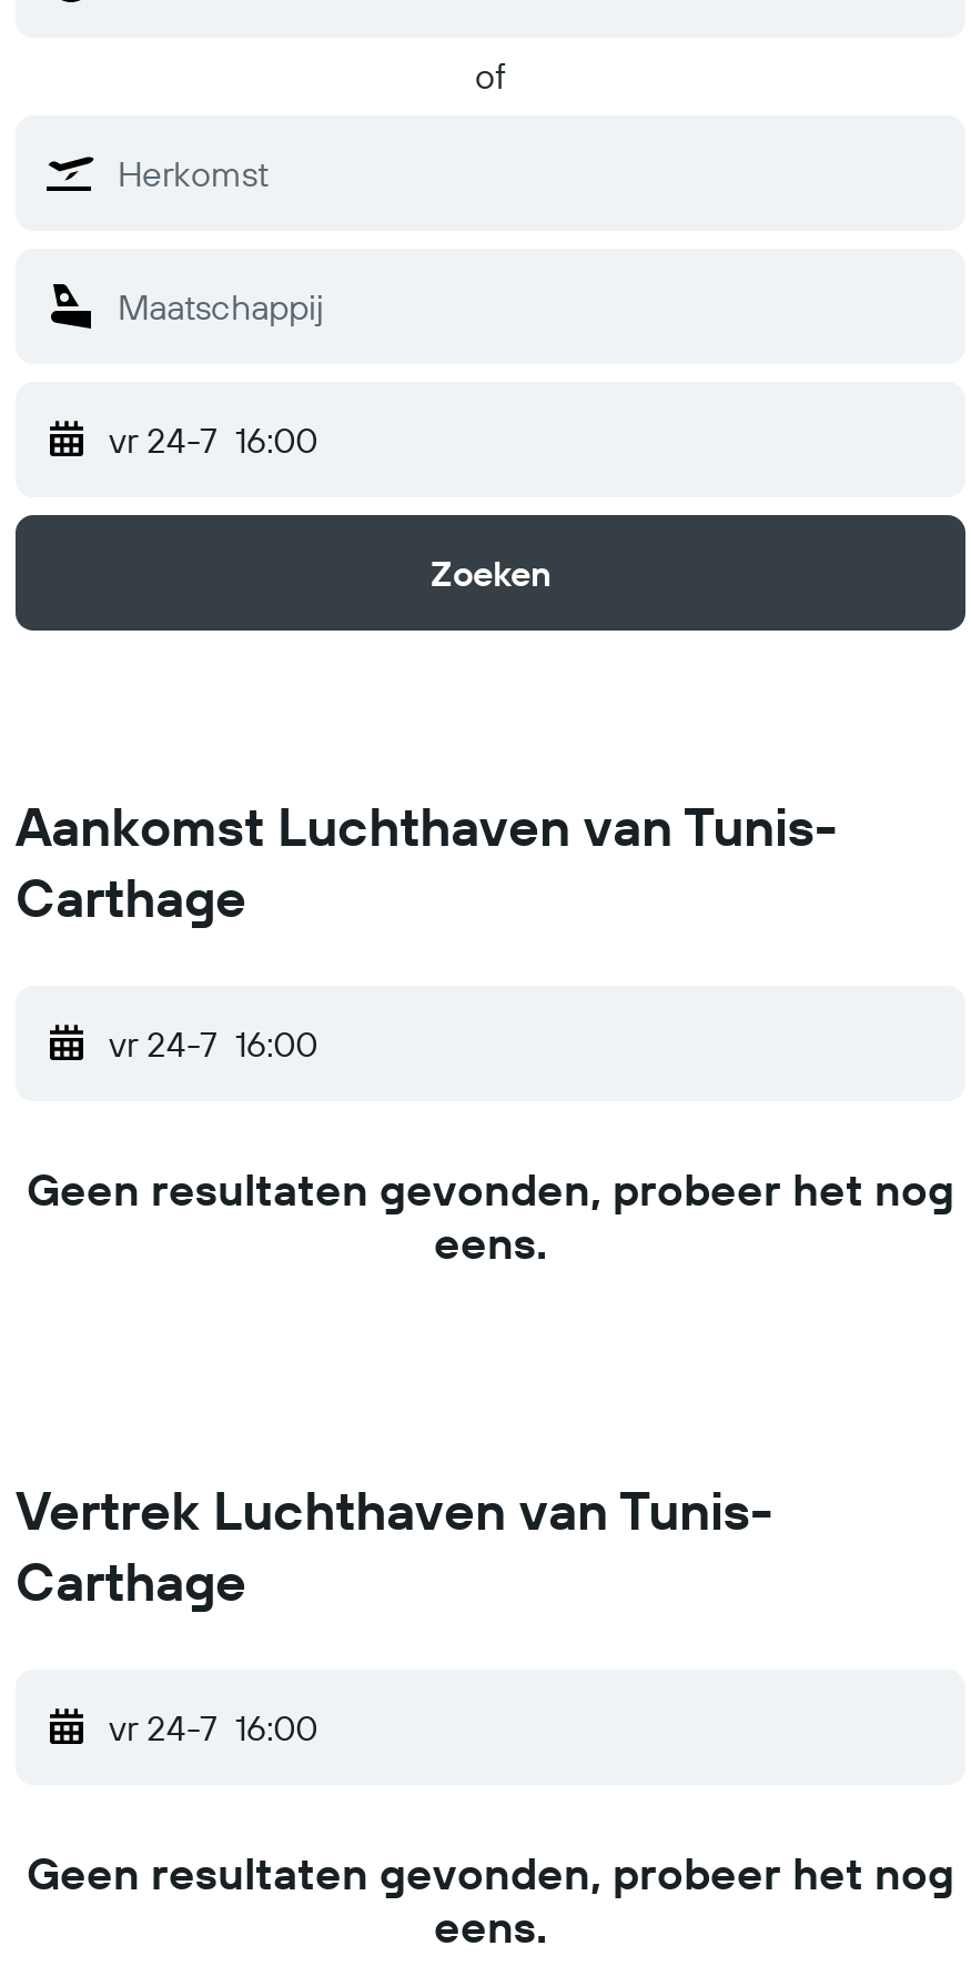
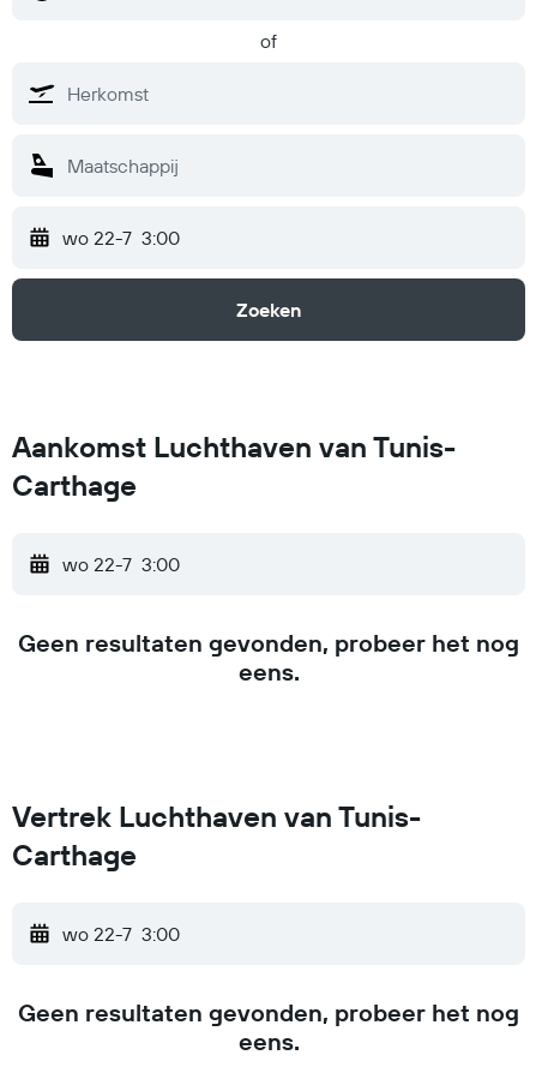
[109,417,317,462] vr 24-7 16:00 -> [62,226,180,250] wo 22-7 3:00
[109,1021,317,1066] vr 24-7 16:00 -> [62,552,180,576] wo 22-7 3:00
[109,1705,317,1750] vr 24-7 16:00 -> [62,922,180,946] wo 22-7 3:00

